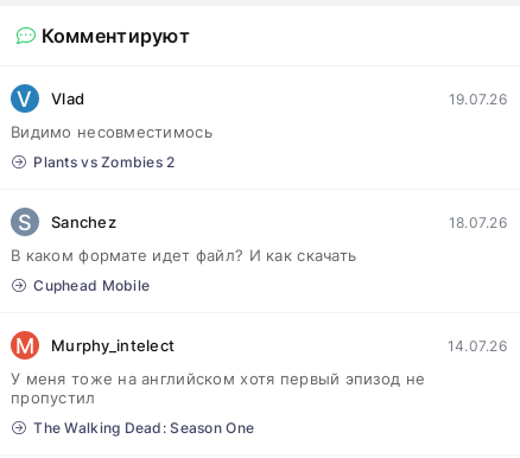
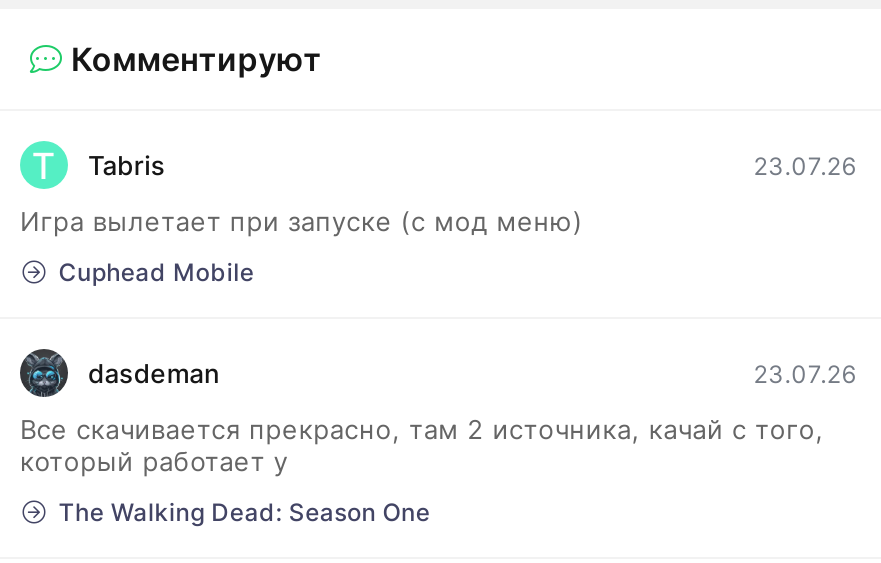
[11,86,507,265] V | Vlad | 19.07.26 | Видимо несовместимось | Plants vs Zombies 2 | S | Sanchez | 18.07.26 | В каком формате идет файл? И как скачать -> [20,144,856,237] T | Tabris | 23.07.26 | Игра вылетает при запуске (с мод меню)
[15,333,507,358] M | Murphy_intelect | 14.07.26 -> [88,357,856,389] dasdeman | 23.07.26
[11,369,425,407] У меня тоже на английском хотя первый эпизод не | пропустил -> [20,413,824,477] Все скачивается прекрасно, там 2 источника, качай с того, | который работает у

